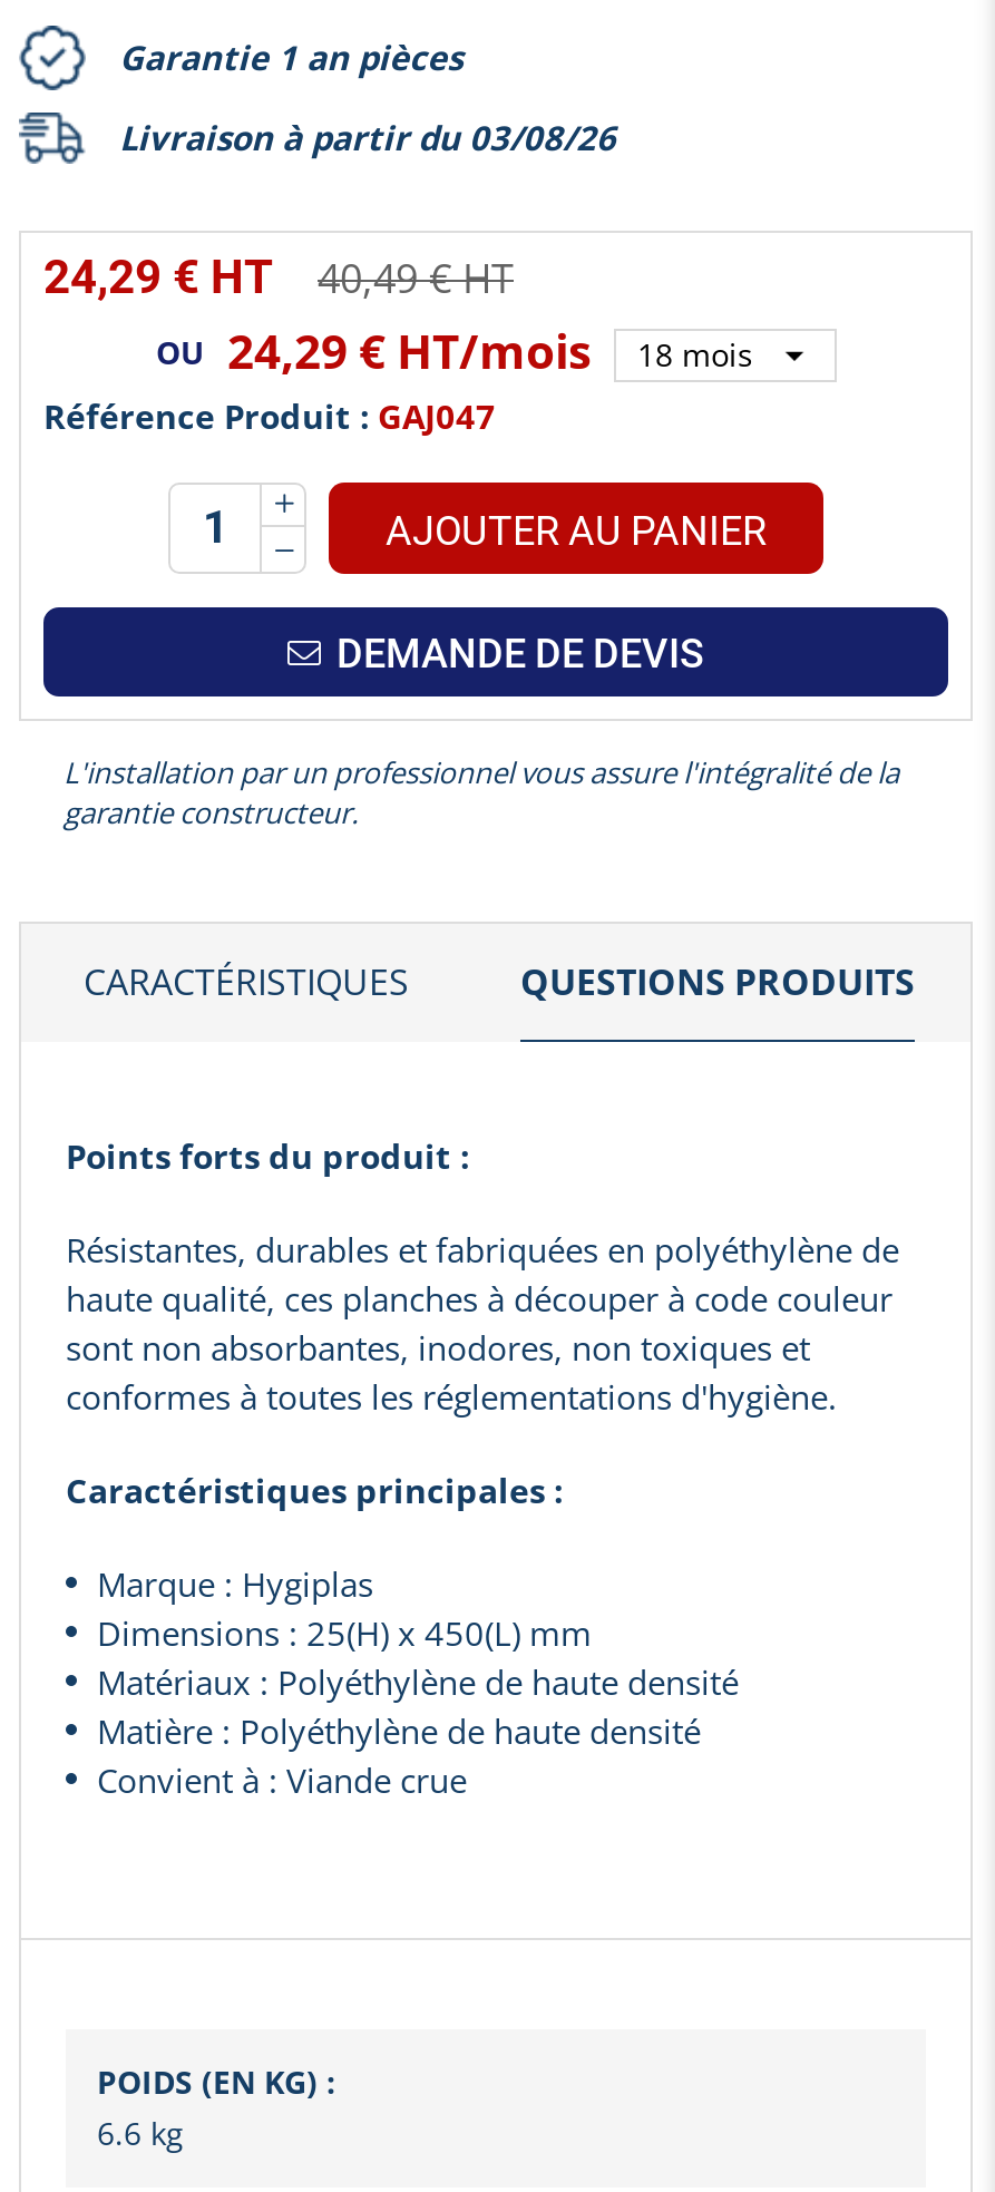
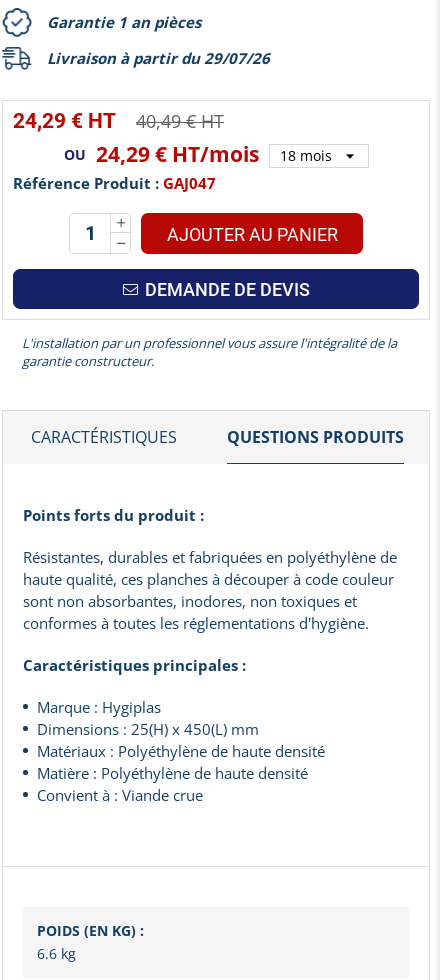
[119,115,616,160] Livraison à partir du 03/08/26 -> [47,48,270,68] Livraison à partir du 29/07/26

